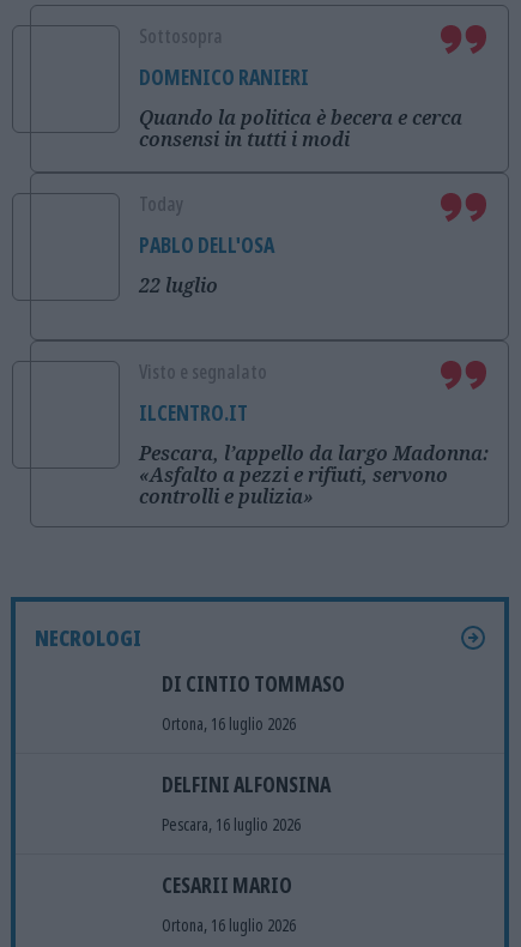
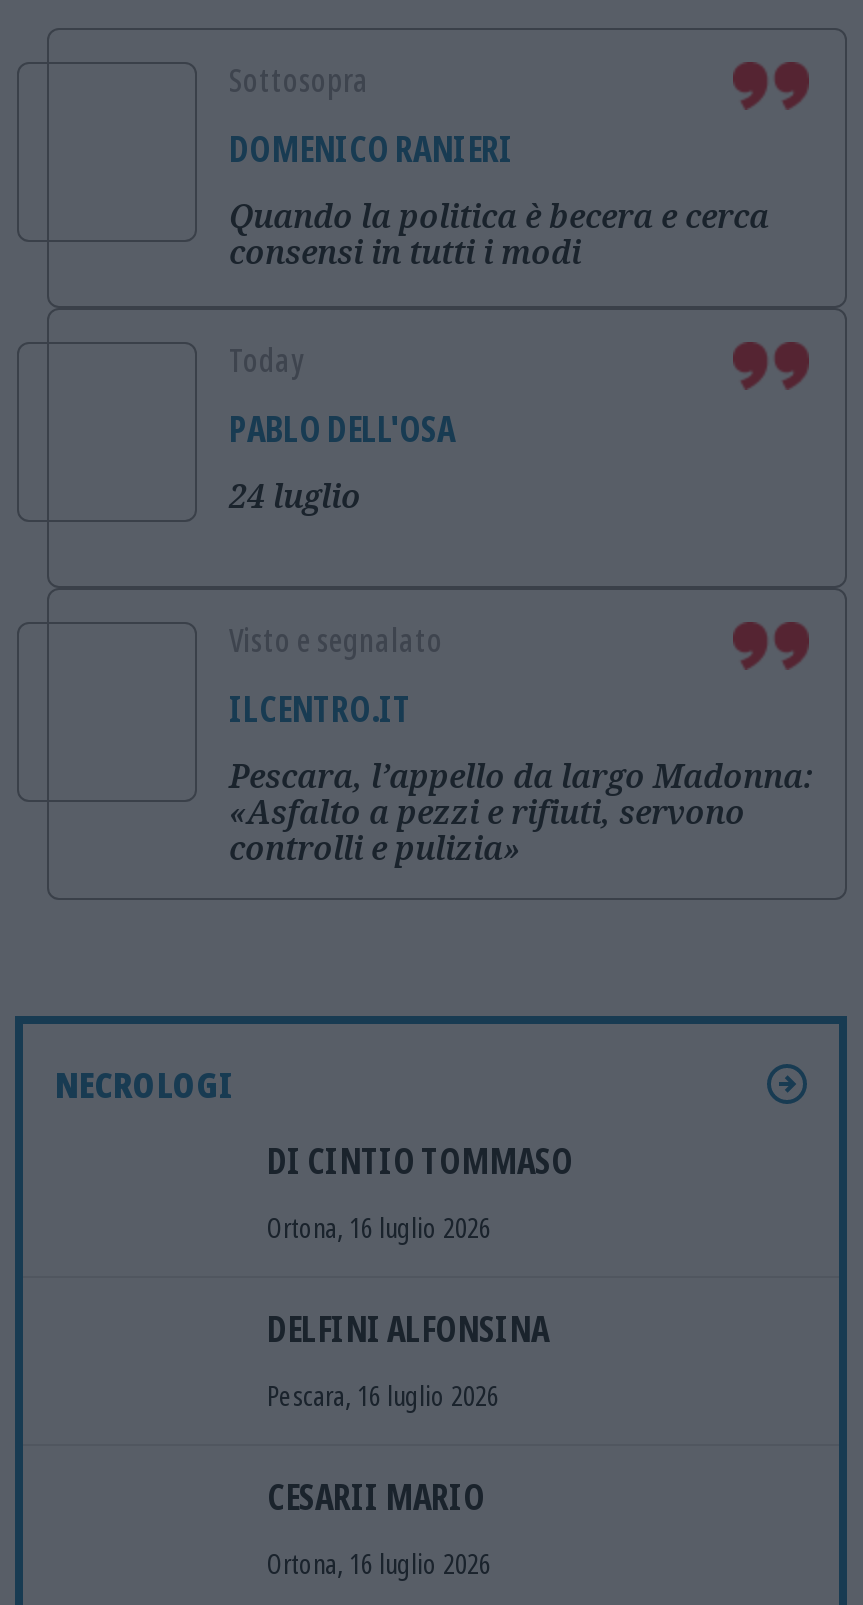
[139,272,218,299] 22 luglio -> [229,474,361,518] 24 luglio

